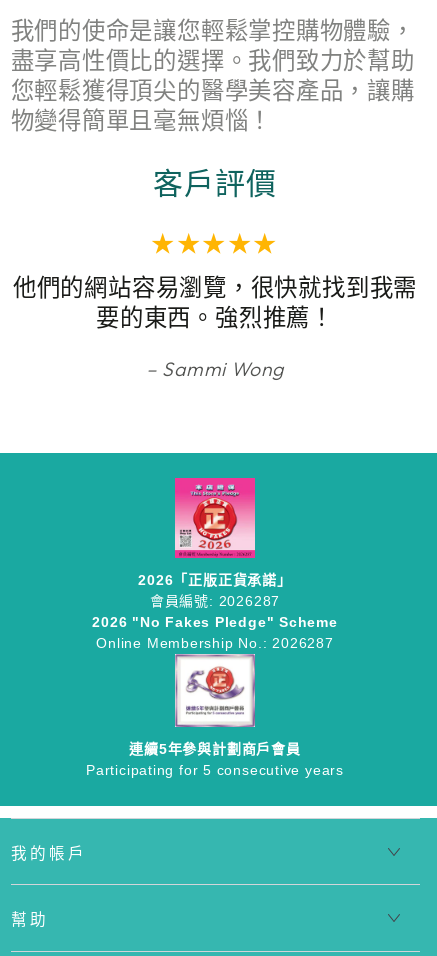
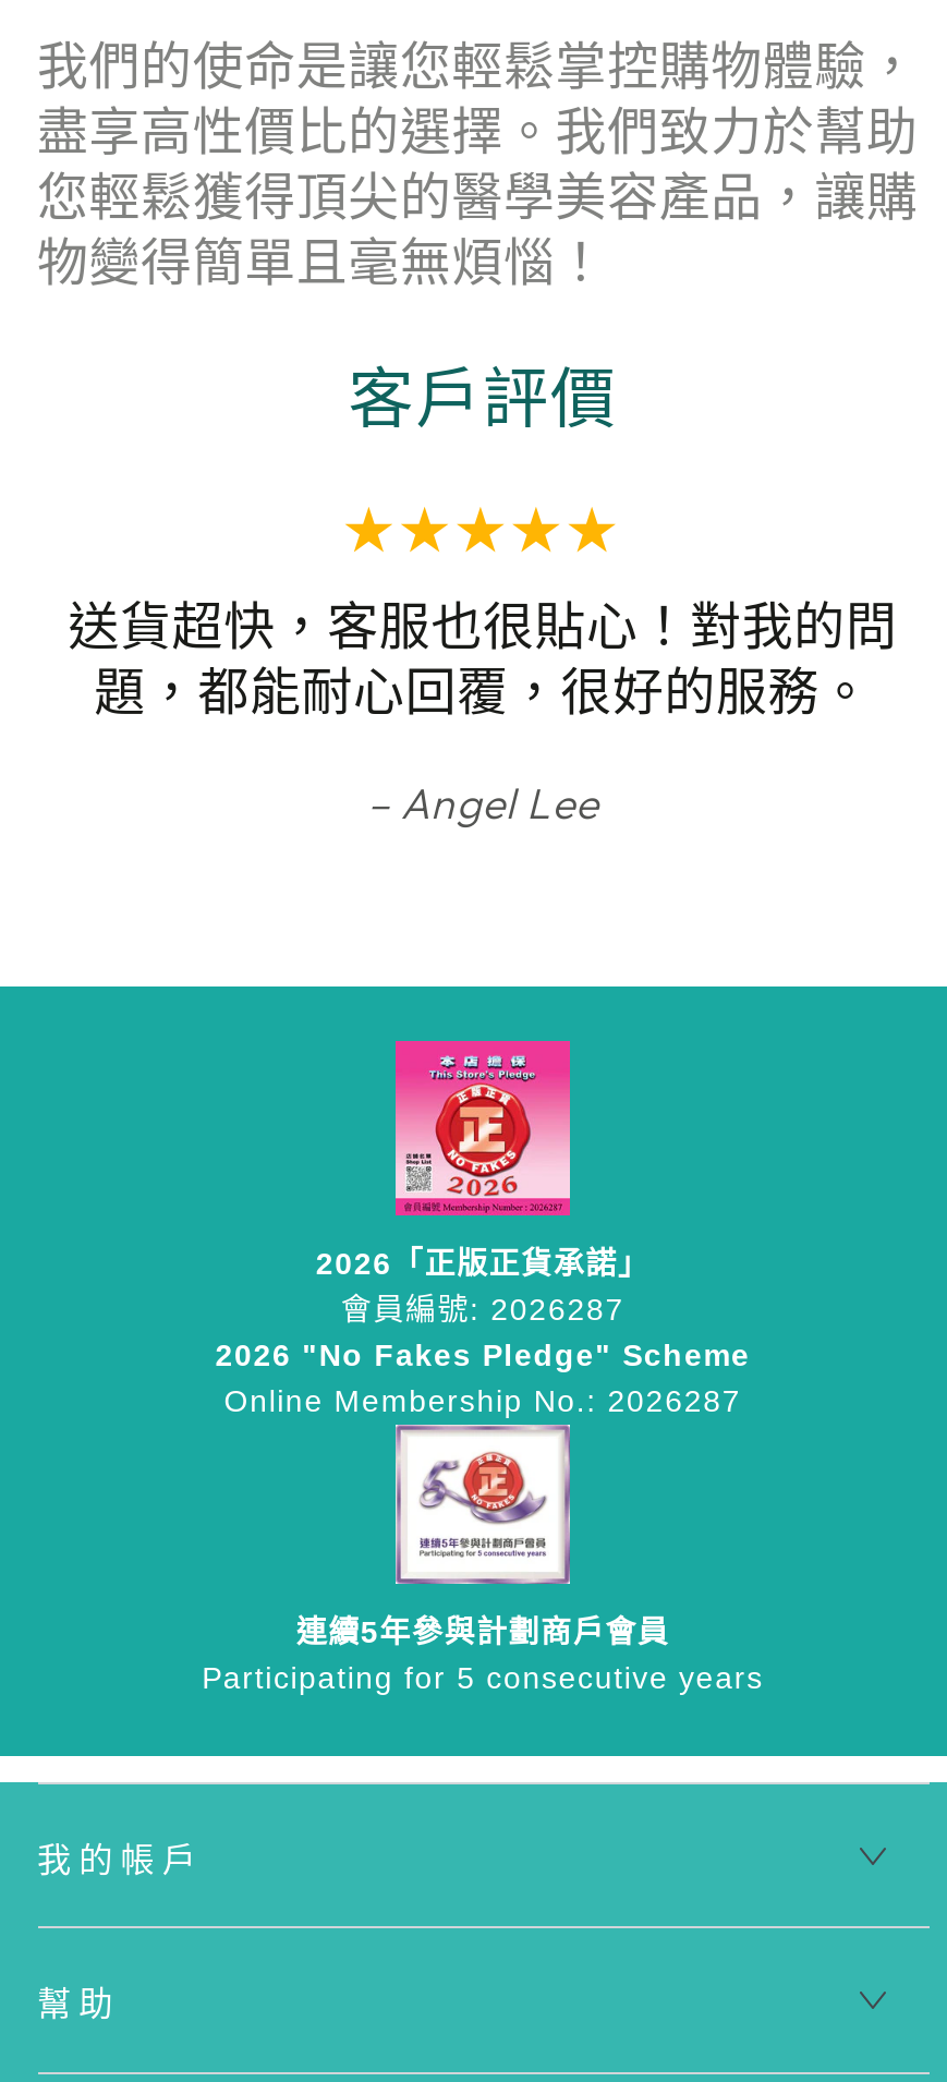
[13,273,417,332] 他們的網站容易瀏覽，很快就找到我需 | 要的東西。強烈推薦！ -> [68,595,897,723] 送貨超快，客服也很貼心！對我的問 | 題，都能耐心回覆，很好的服務。
[162,356,284,381] Sammi Wong -> [401,775,599,829] Angel Lee

